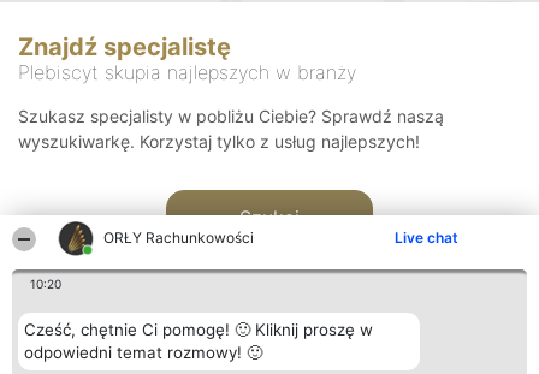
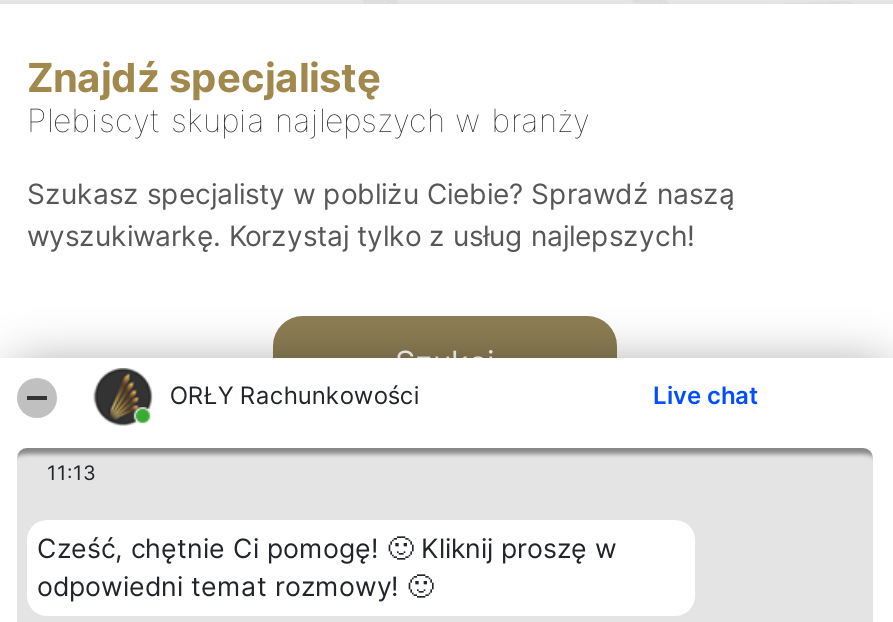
[30,277,61,291] 10:20 -> [47,460,95,484] 11:13

